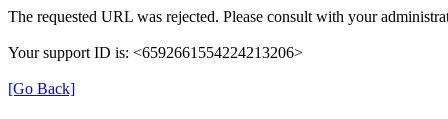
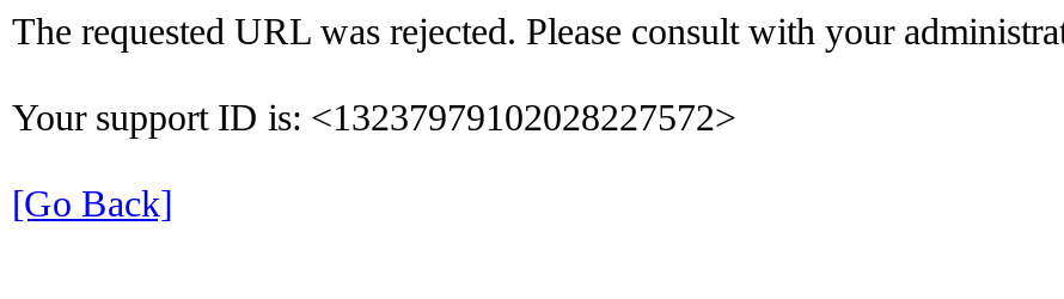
[8,44,303,61] Your support ID is: <6592661554224213206> -> [12,97,736,138] Your support ID is: <13237979102028227572>

